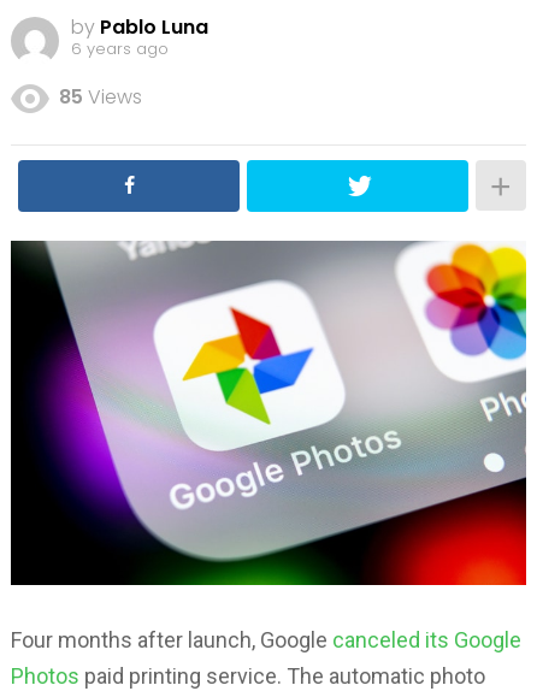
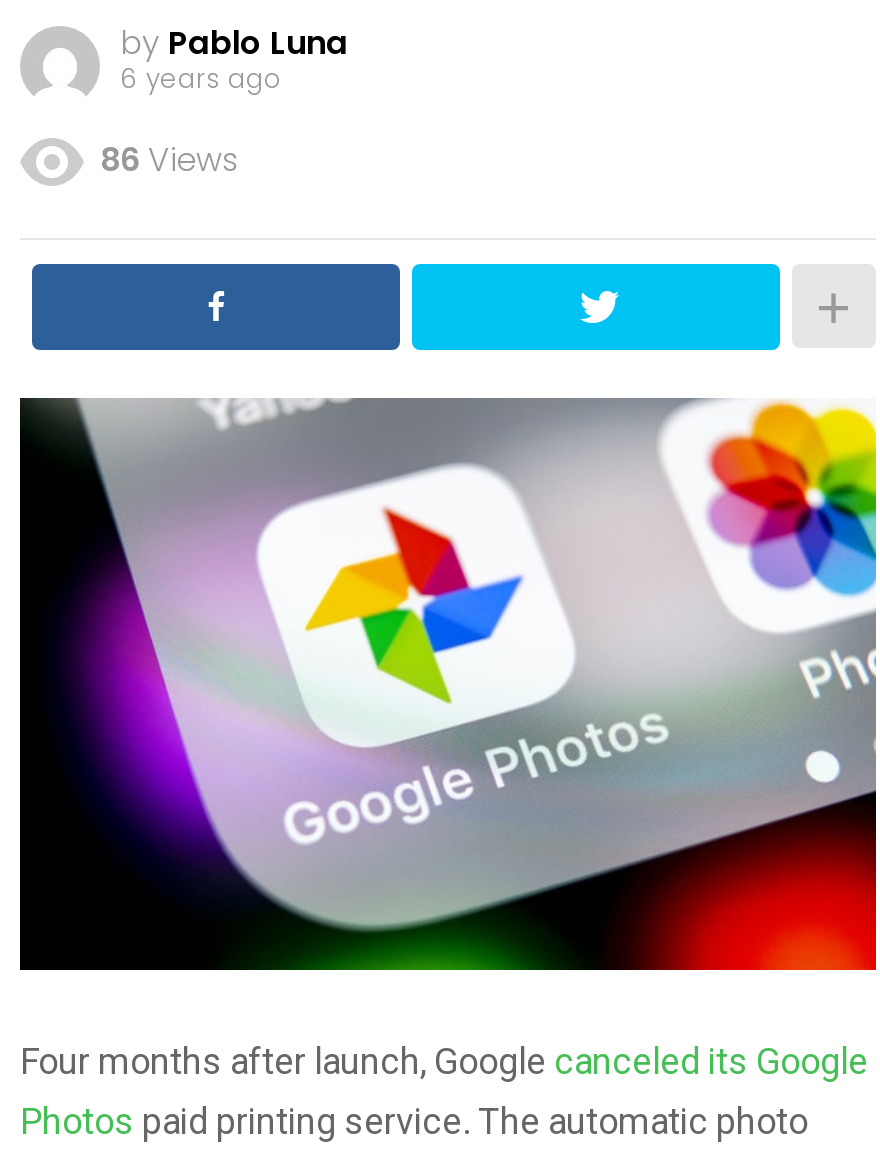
[59,83,142,111] 85 Views -> [100,136,238,182] 86 Views

